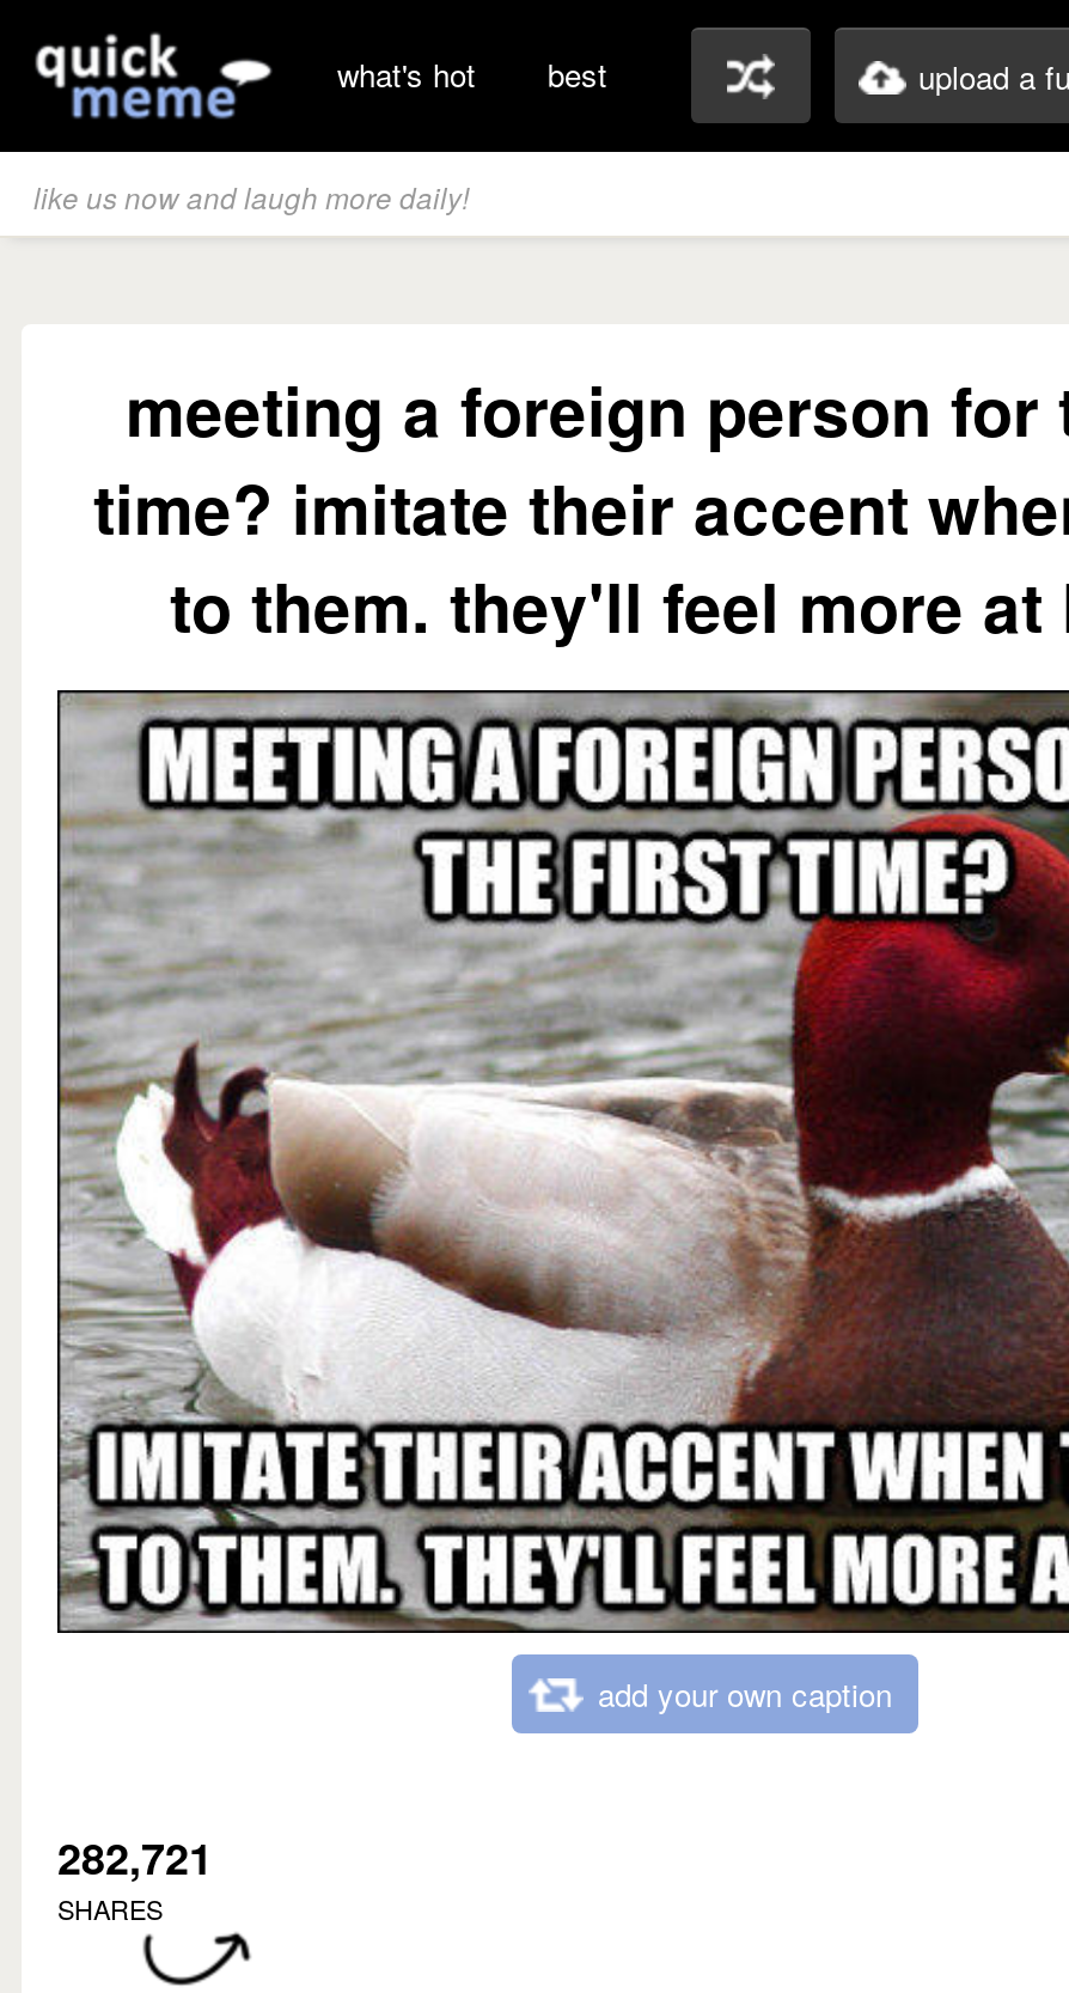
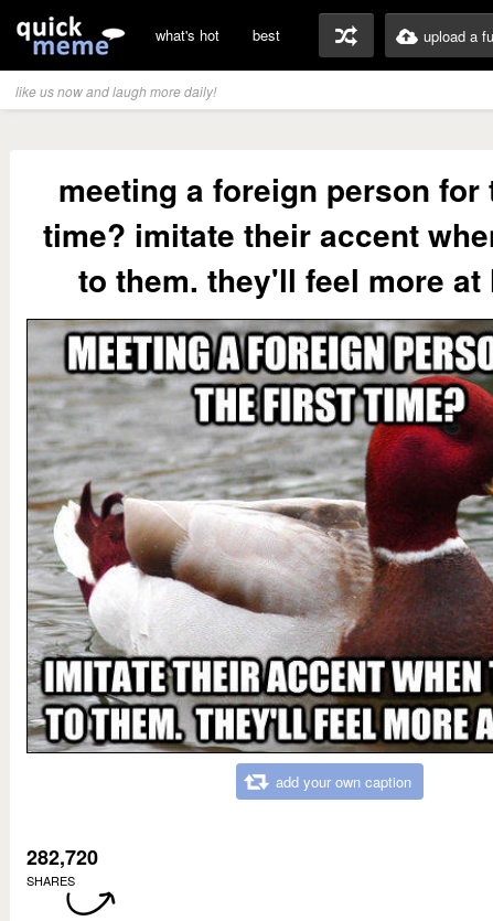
[57,1827,213,1890] 282,721 -> [26,843,98,872] 282,720

